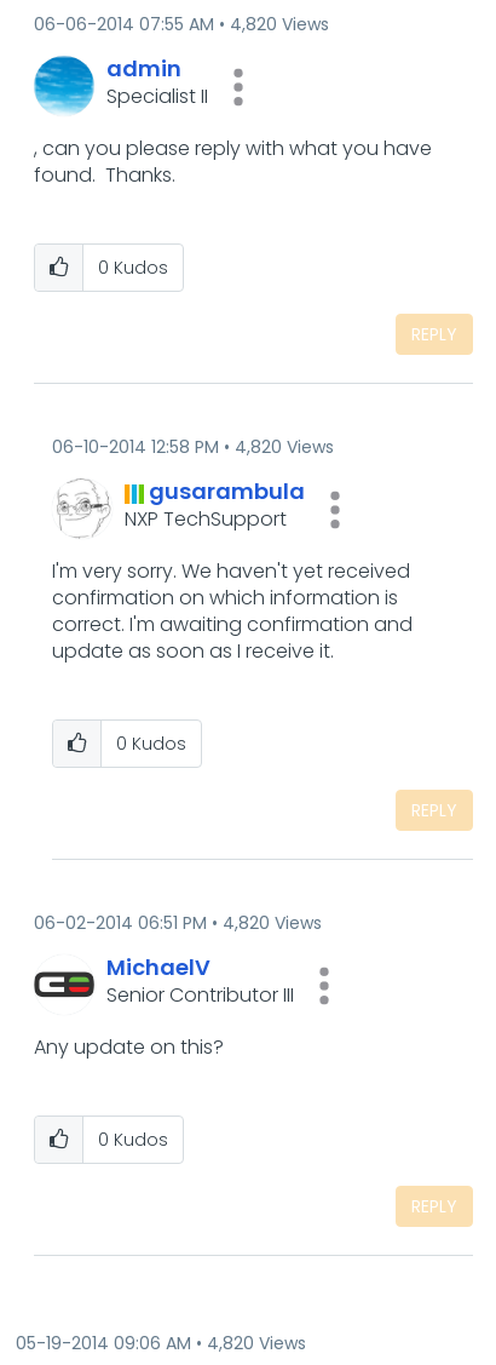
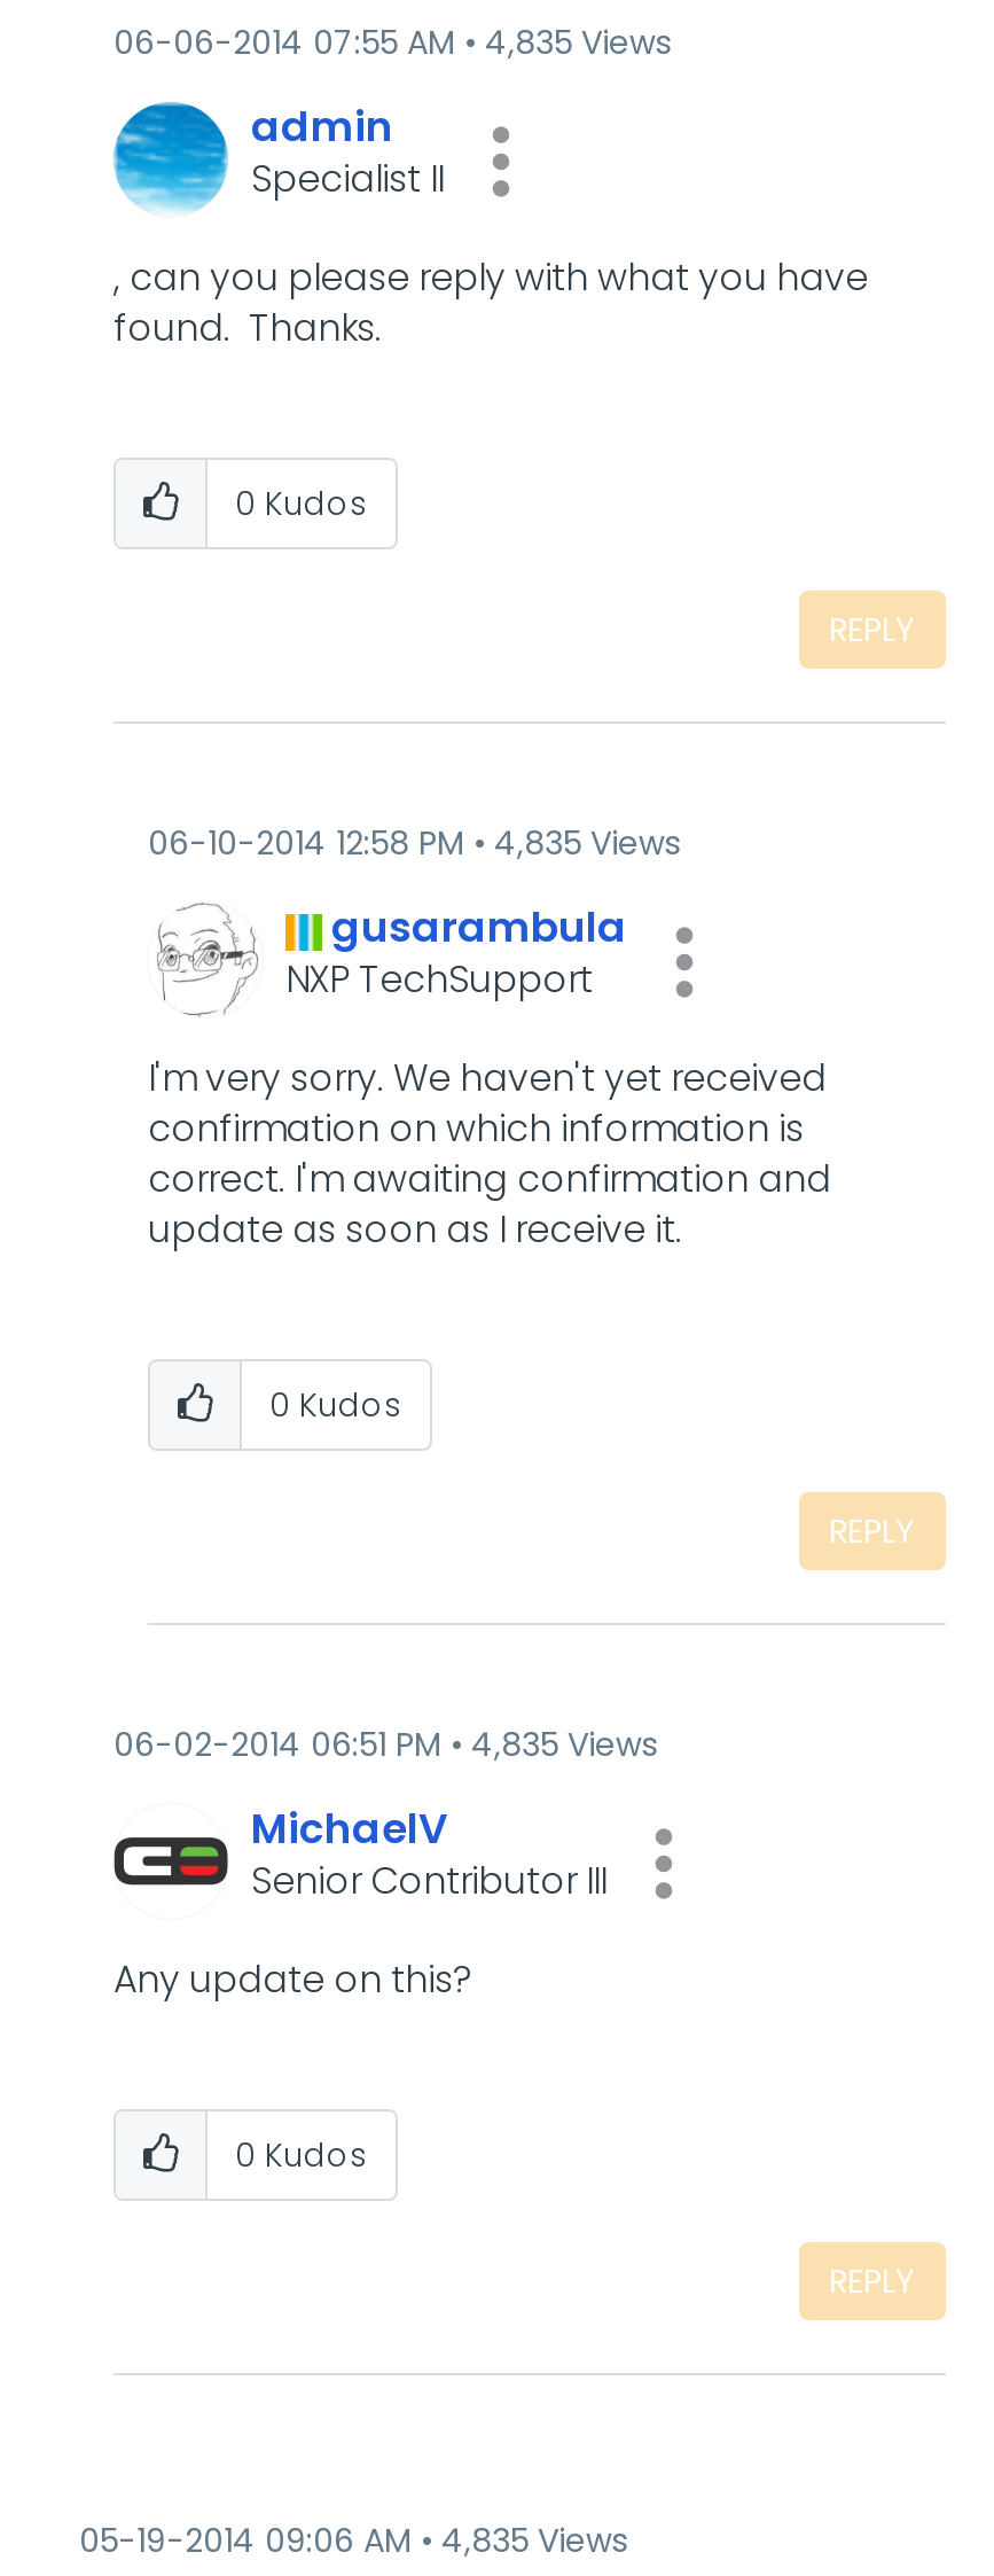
[34,12,329,36] 06-06-2014 07:55 AM 4,820 Views -> [114,19,671,65] 06-06-2014 07:55 AM 4,835 Views
[52,435,334,459] 06-10-2014 12:58 PM 4,820 Views -> [148,820,680,866] 06-10-2014 12:58 PM 4,835 Views
[34,911,322,935] 06-02-2014 06:51 PM 4,820 Views -> [114,1722,657,1767] 06-02-2014 06:51 PM 4,835 Views
[16,1331,306,1355] 05-19-2014 09:06 AM 4,820 Views -> [79,2518,627,2563] 05-19-2014 09:06 AM 4,835 Views

